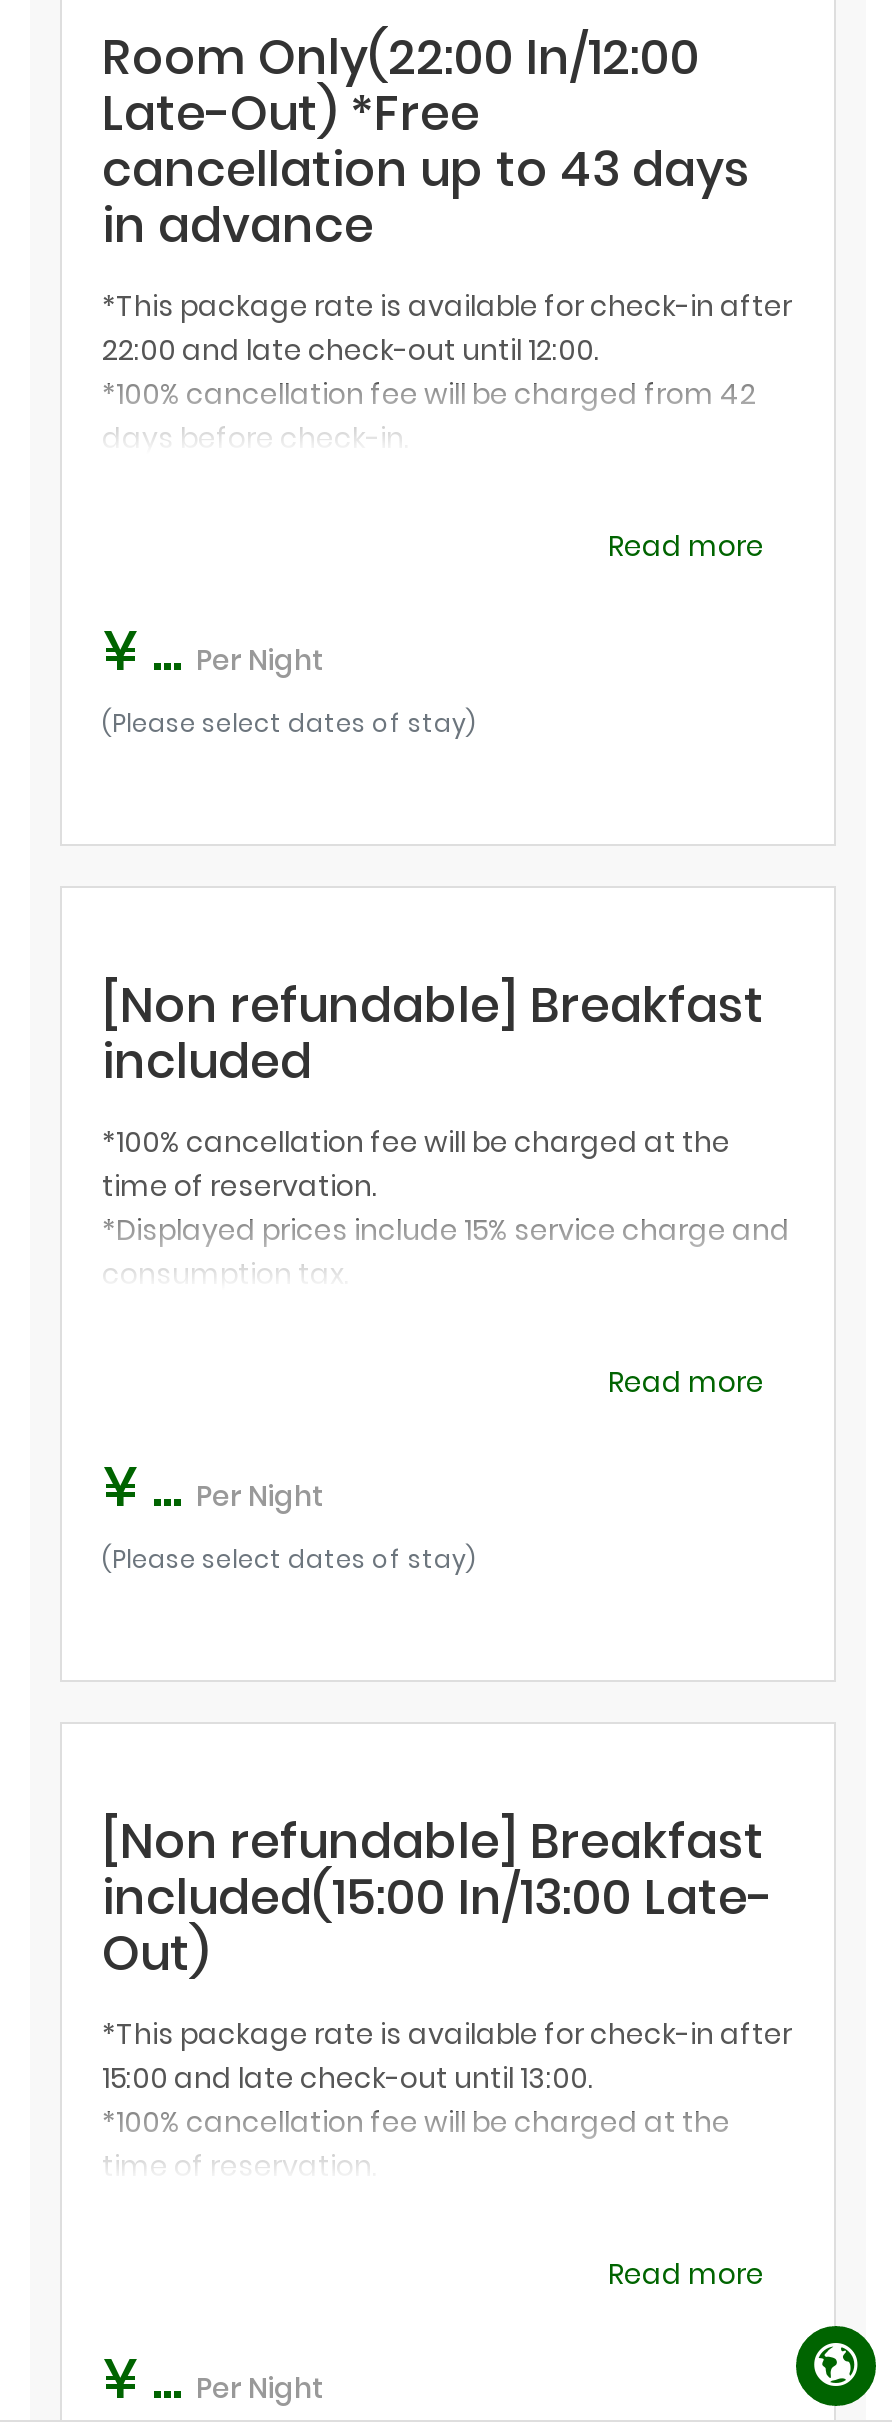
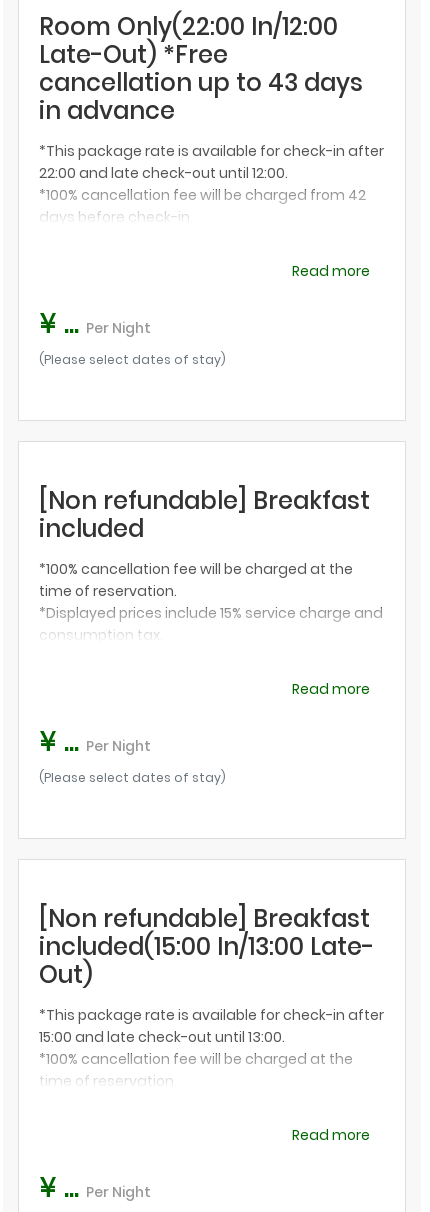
[794,2324,878,2408] [image] -> none

